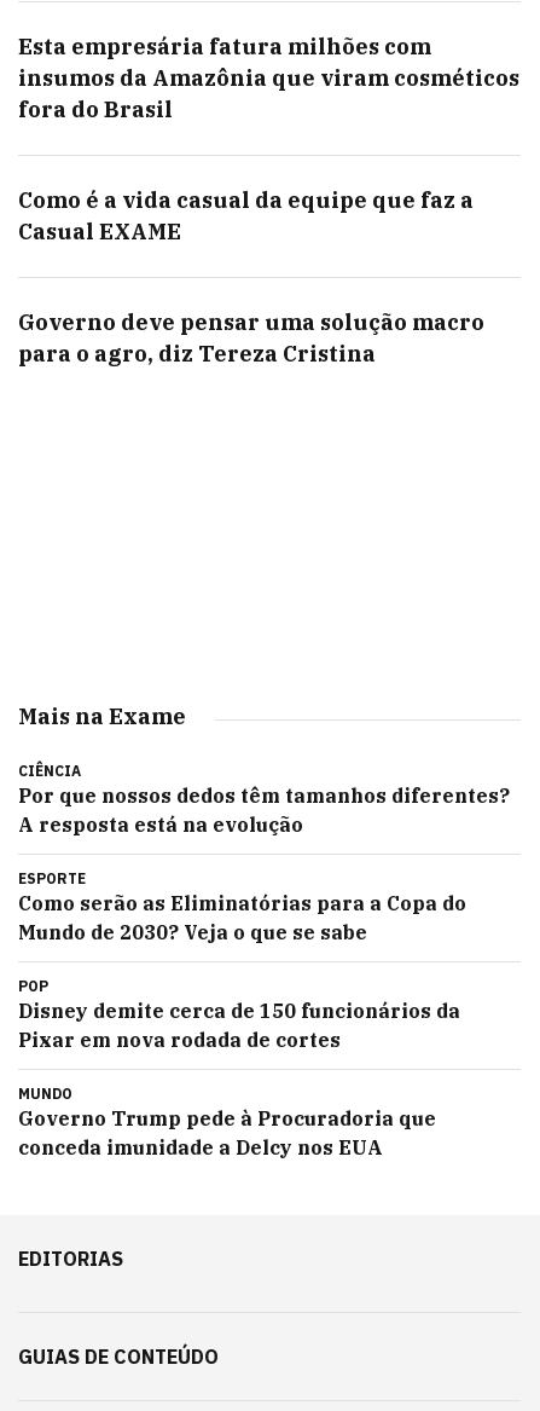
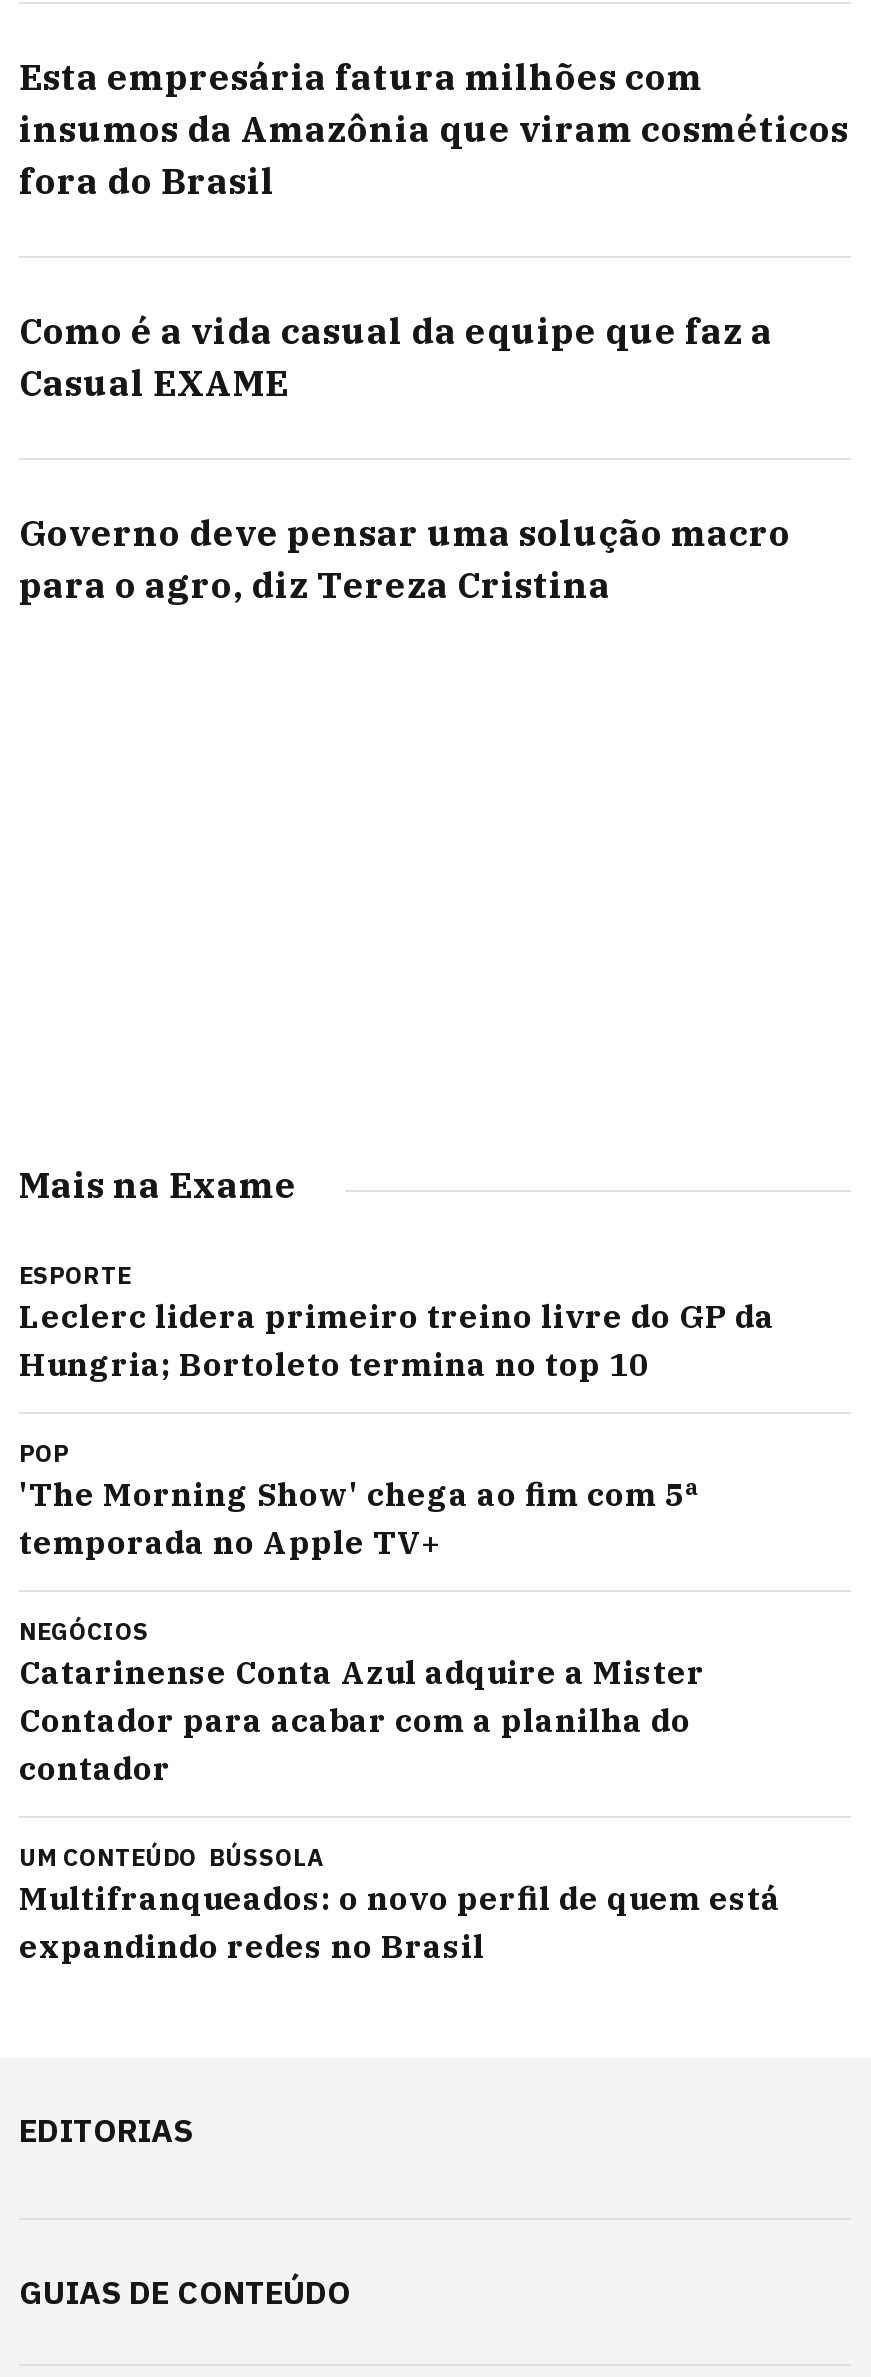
[18,762,510,837] CIÊNCIA | Por que nossos dedos têm tamanhos diferentes? | A resposta está na evolução -> none
moved [18,869,86,887] -> [19,1260,131,1290]: ESPORTE
[18,891,466,944] Como serão as Eliminatórias para a Copa do | Mundo de 2030? Veja o que se sabe -> [19,1296,775,1384] Leclerc lidera primeiro treino livre do GP da | Hungria; Bortoleto termina no top 10
moved [18,977,48,995] -> [19,1438,69,1468]: POP
[18,999,460,1160] Disney demite cerca de 150 funcionários da | Pixar em nova rodada de cortes | MUNDO | Governo Trump pede à Procuradoria que | conceda imunidade a Delcy nos EUA -> [19,1474,781,1966] 'The Morning Show' chega ao fim com 5ª | temporada no Apple TV+ | NEGÓCIOS | Catarinense Conta Azul adquire a Mister | Contador para acabar com a planilha do | contador | UM CONTEÚDO BÚSSOLA | Multifranqueados: o novo perfil de quem está | expandindo redes no Brasil

